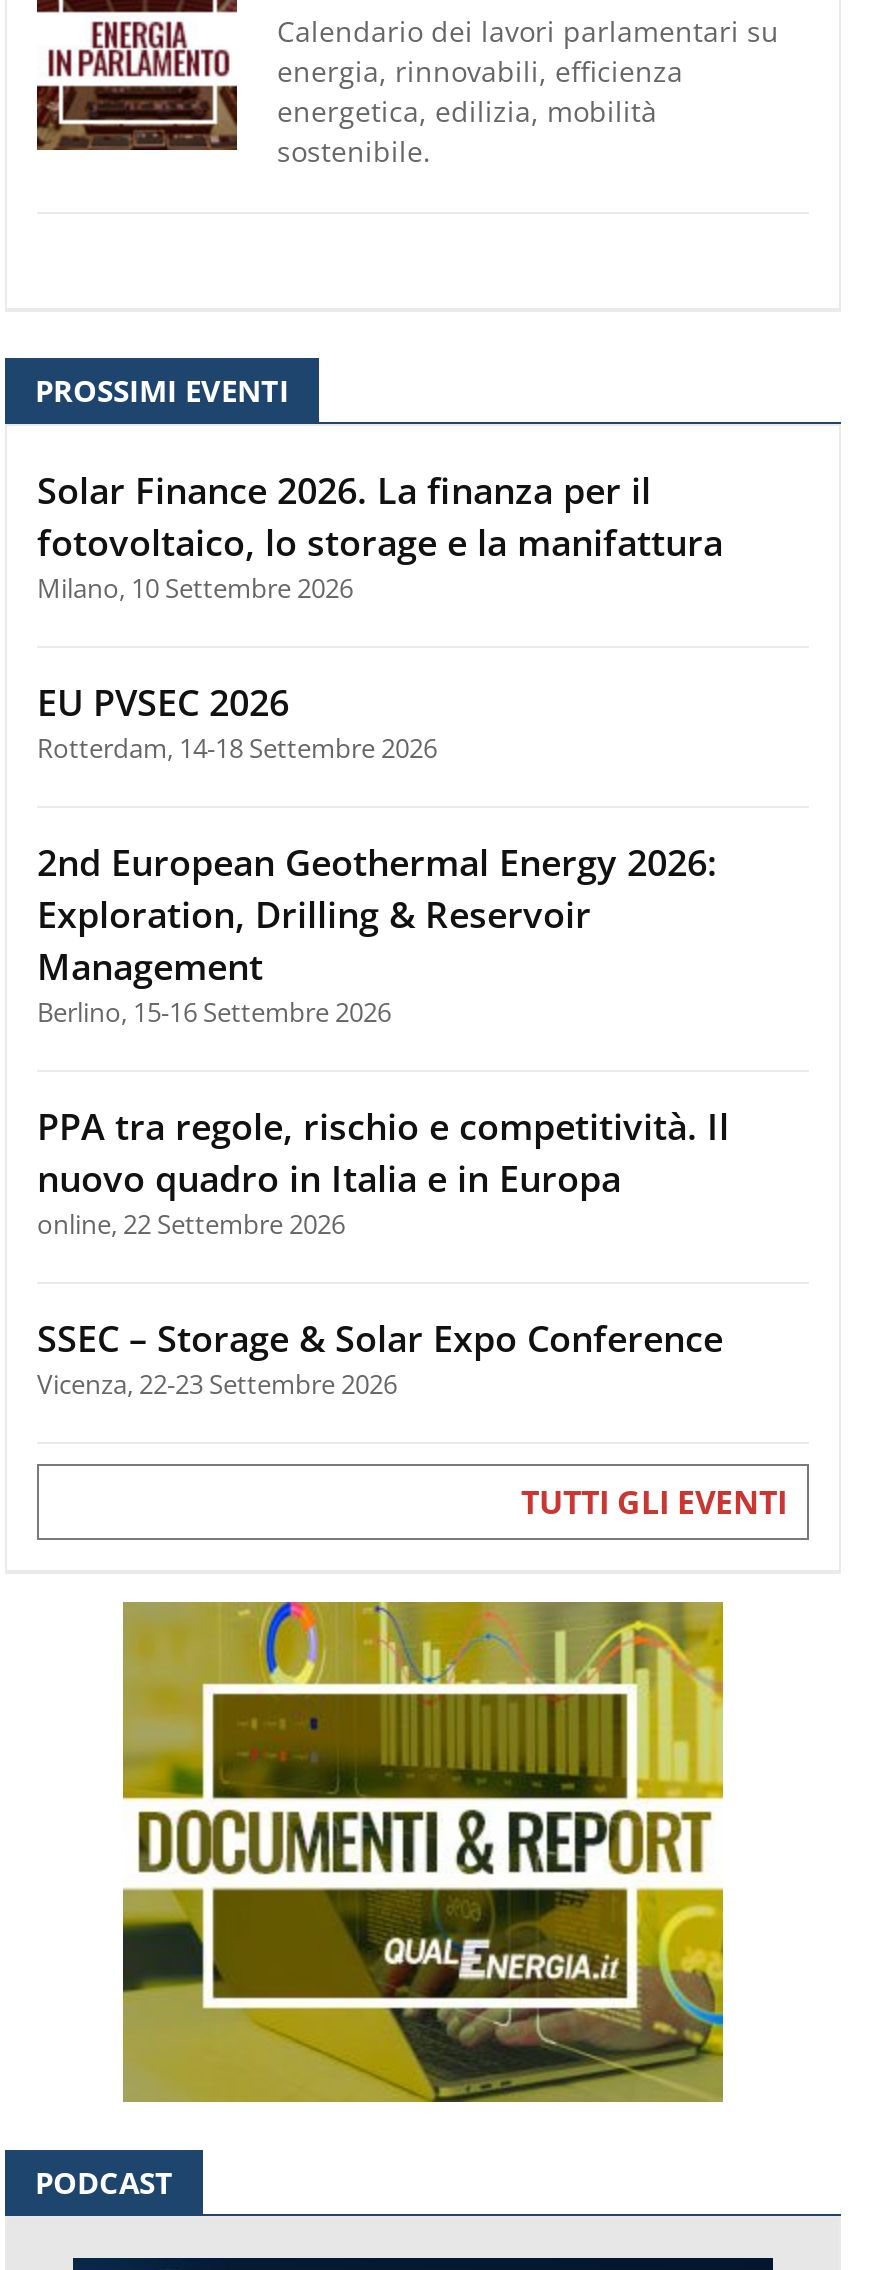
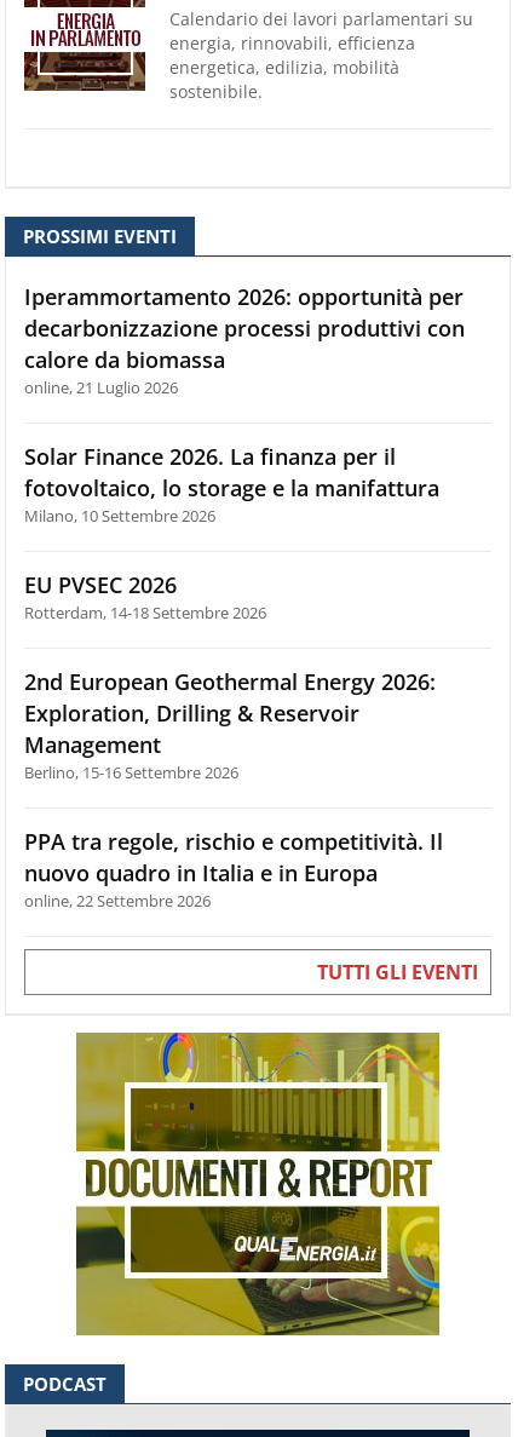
none -> [24,282,465,398] Iperammortamento 2026: opportunità per | decarbonizzazione processi produttivi con | calore da biomassa | online, 21 Luglio 2026
moved [37,465,729,1241] -> [24,442,443,911]: Solar Finance 2026. La finanza per il | fotovoltaico, lo storage e la manifattura | Milano, 10 Settembre 2026 | ... | nuovo quadro in Italia e in Europa | online, 22 Settembre 2026
[37,1313,723,1401] SSEC – Storage & Solar Expo Conference | Vicenza, 22-23 Settembre 2026 -> none

